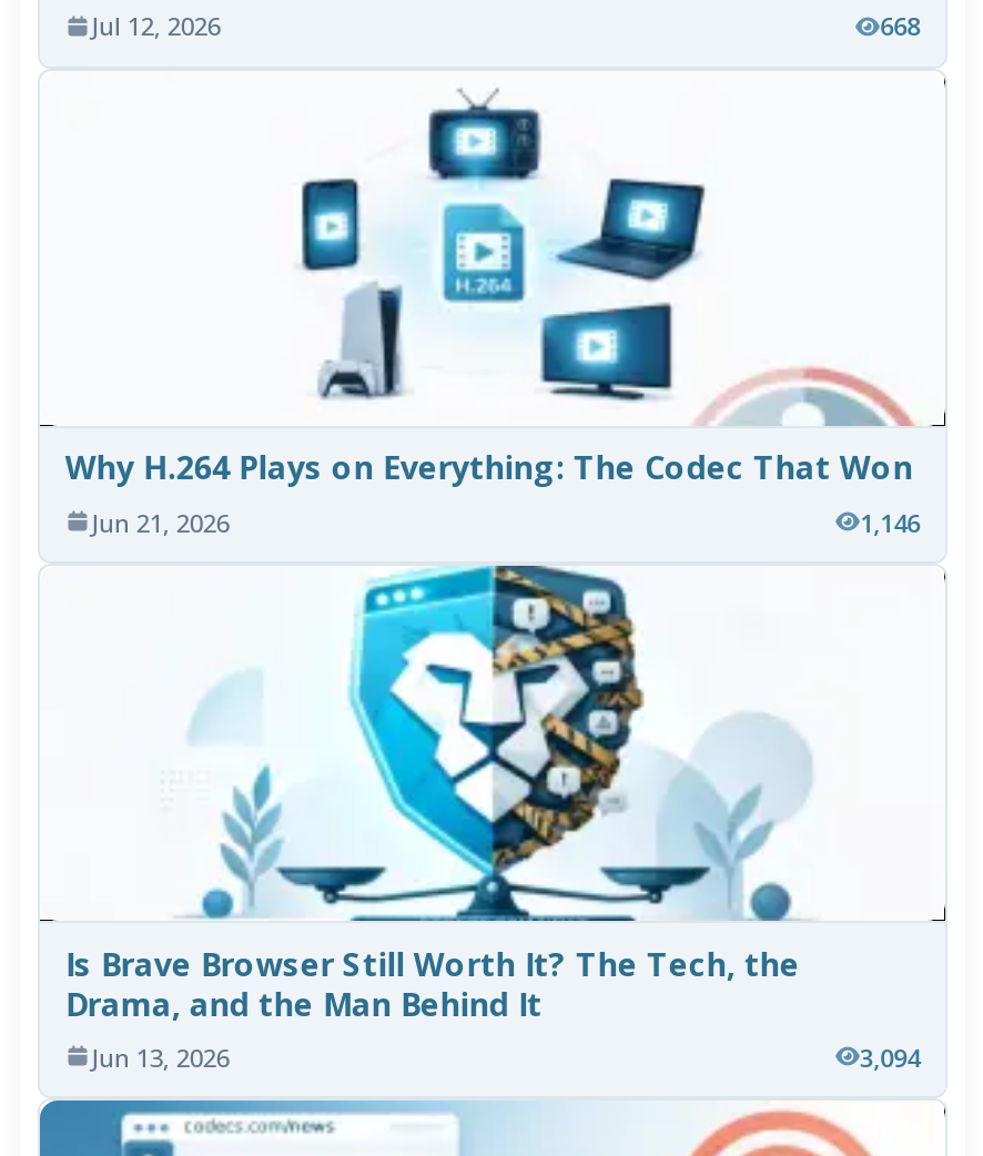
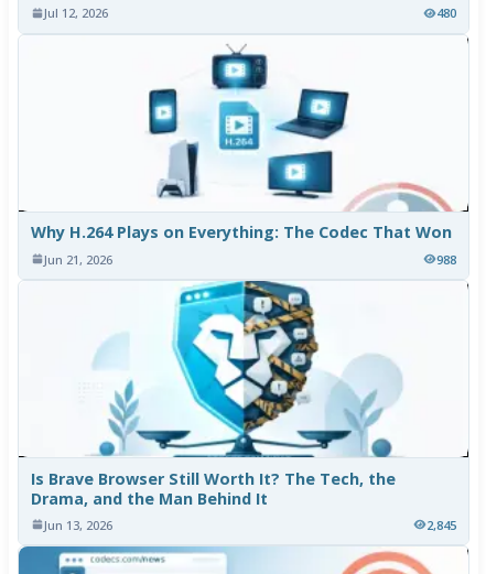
[880,10,920,43] 668 -> [436,5,456,21] 480
[860,505,920,538] 1,146 -> [436,251,456,267] 988
[860,1040,920,1073] 3,094 -> [426,516,456,533] 2,845

